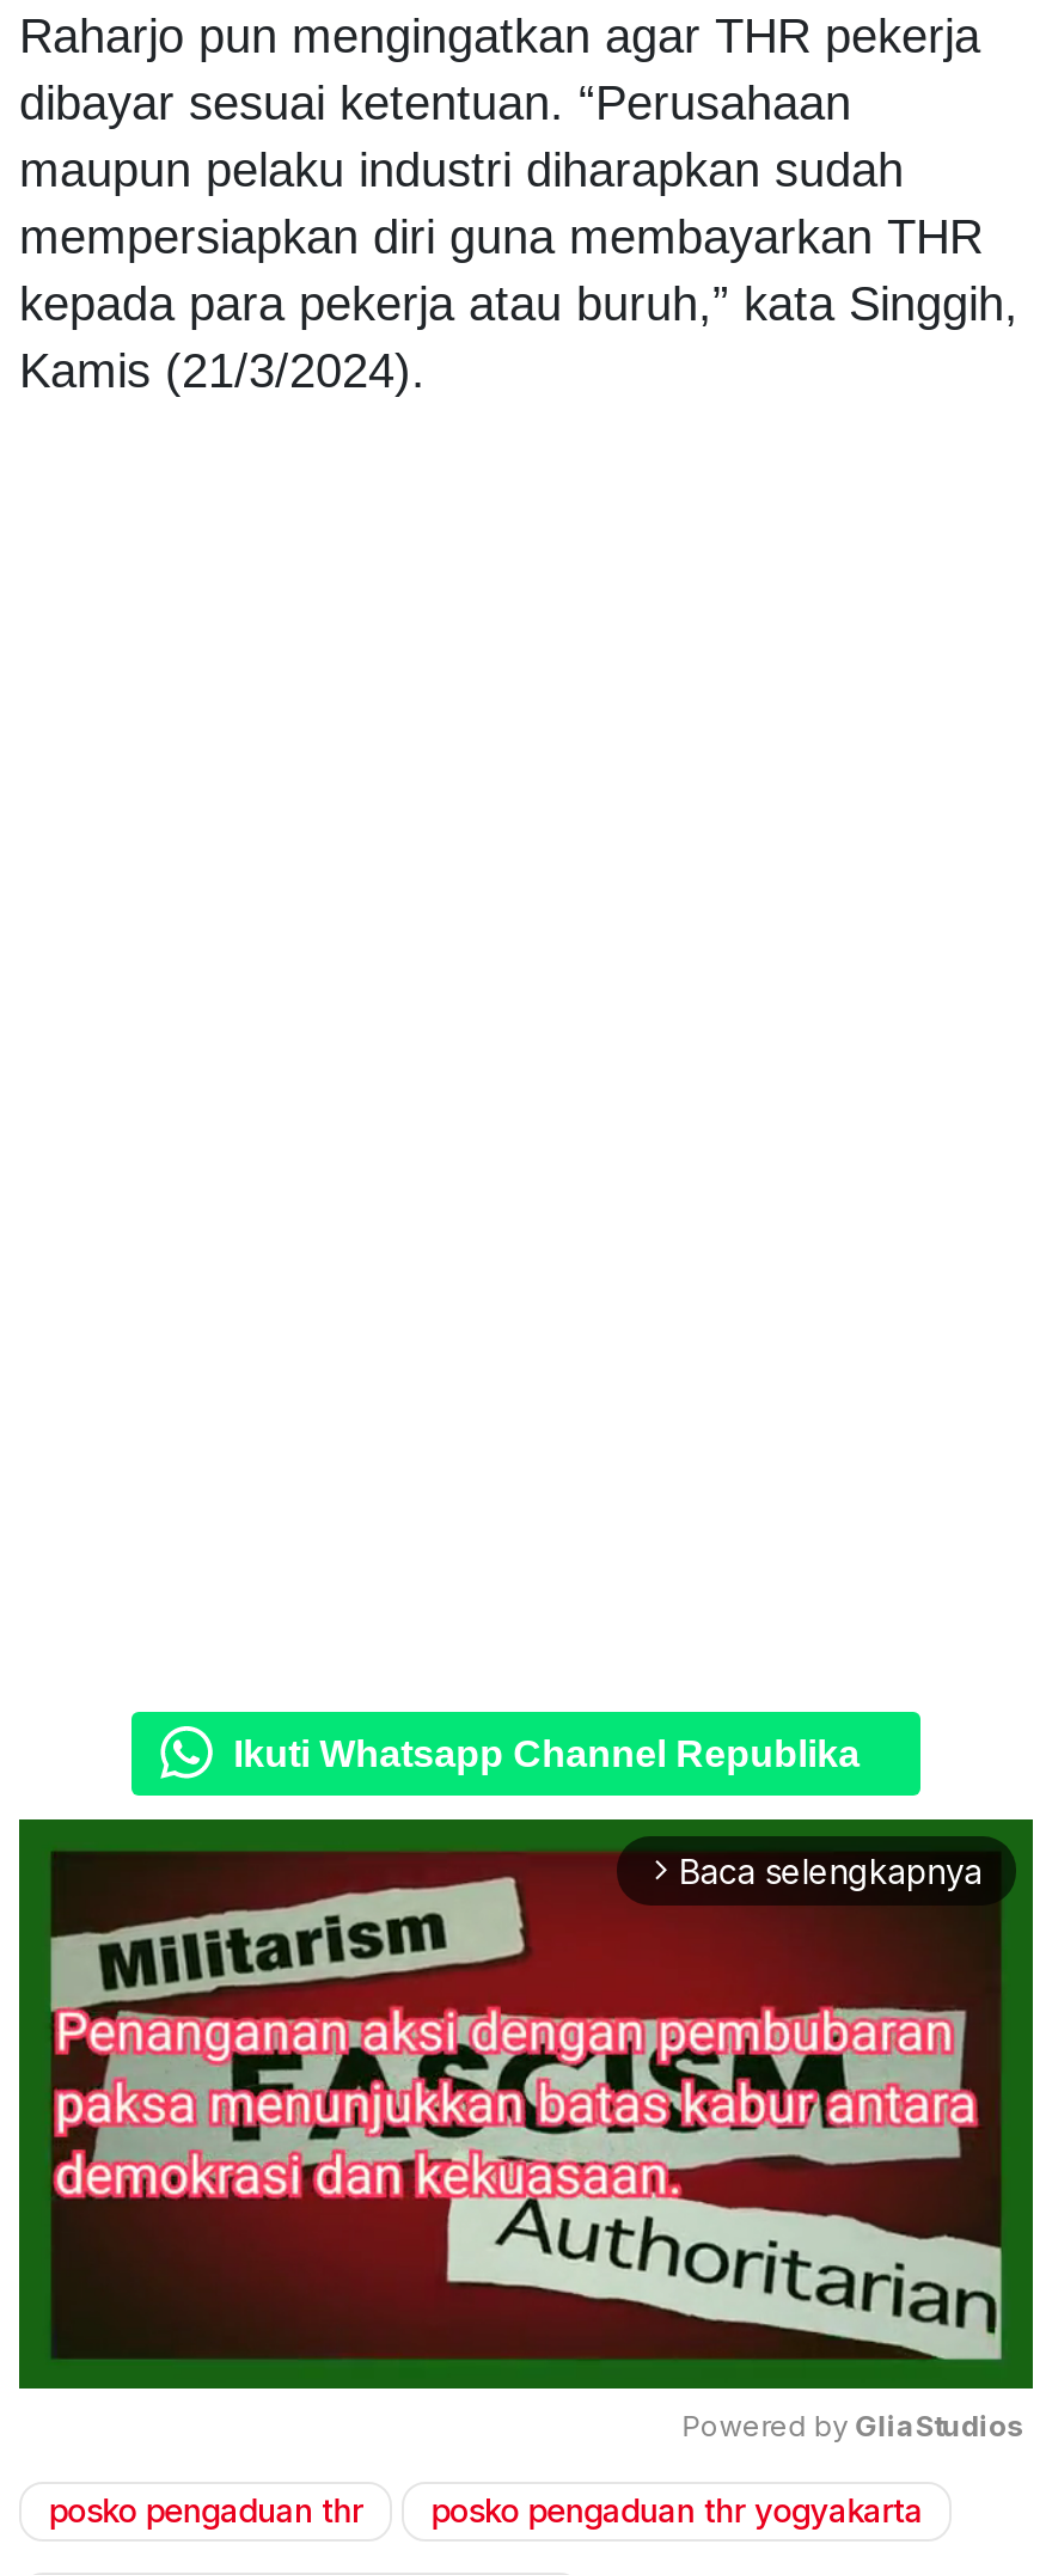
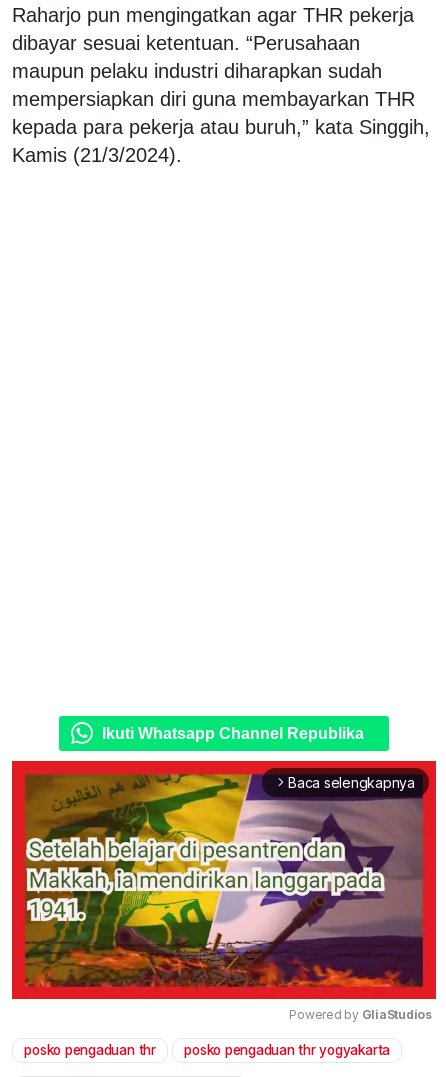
[17,1817,1035,2391] [image] -> [11,760,437,1000] [image]

